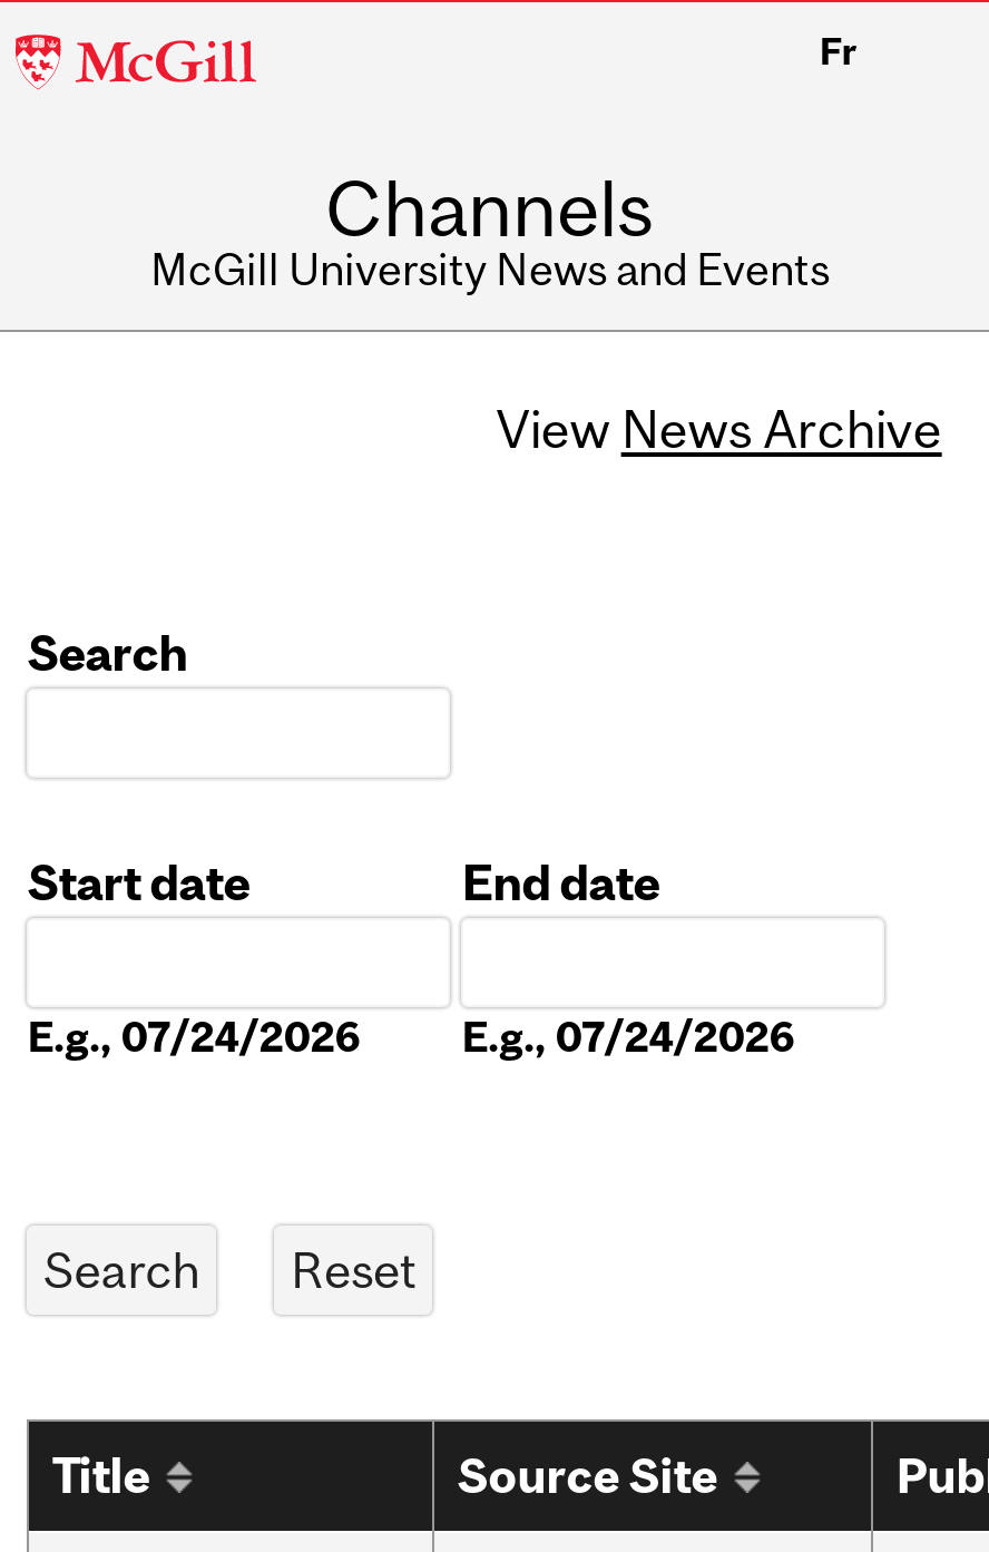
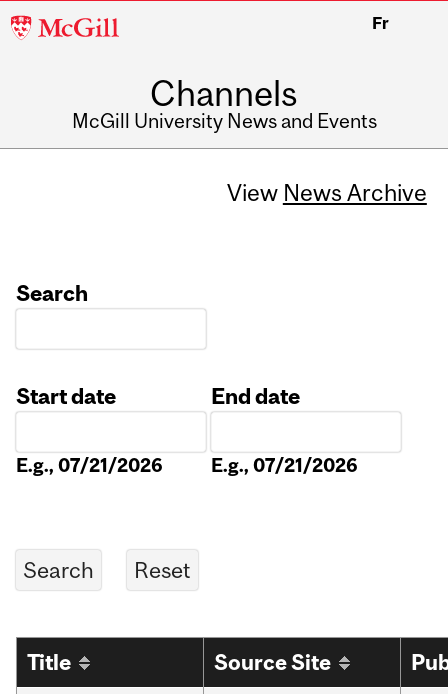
[27,1012,361,1061] E.g., 07/24/2026 -> [16,454,163,476] E.g., 07/21/2026
[462,1012,796,1061] E.g., 07/24/2026 -> [211,454,358,476] E.g., 07/21/2026

